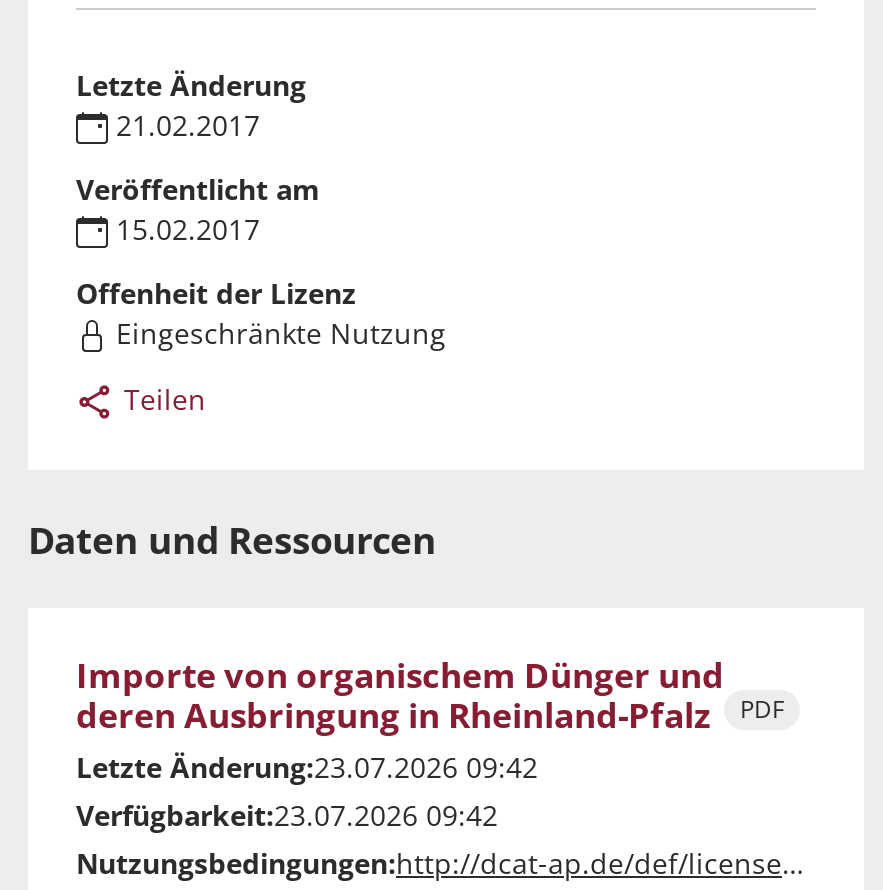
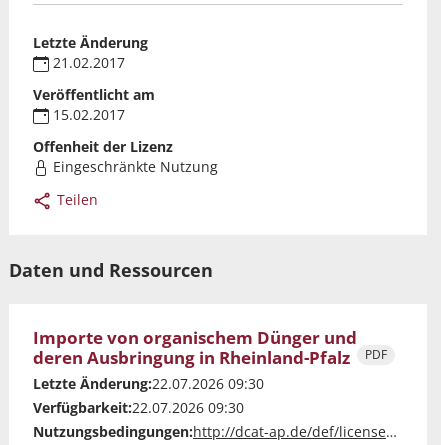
[76,748,538,786] Letzte Änderung:23.07.2026 09:42 -> [33,374,264,393] Letzte Änderung:22.07.2026 09:30
[76,796,498,834] Verfügbarkeit:23.07.2026 09:42 -> [33,398,244,417] Verfügbarkeit:22.07.2026 09:30

